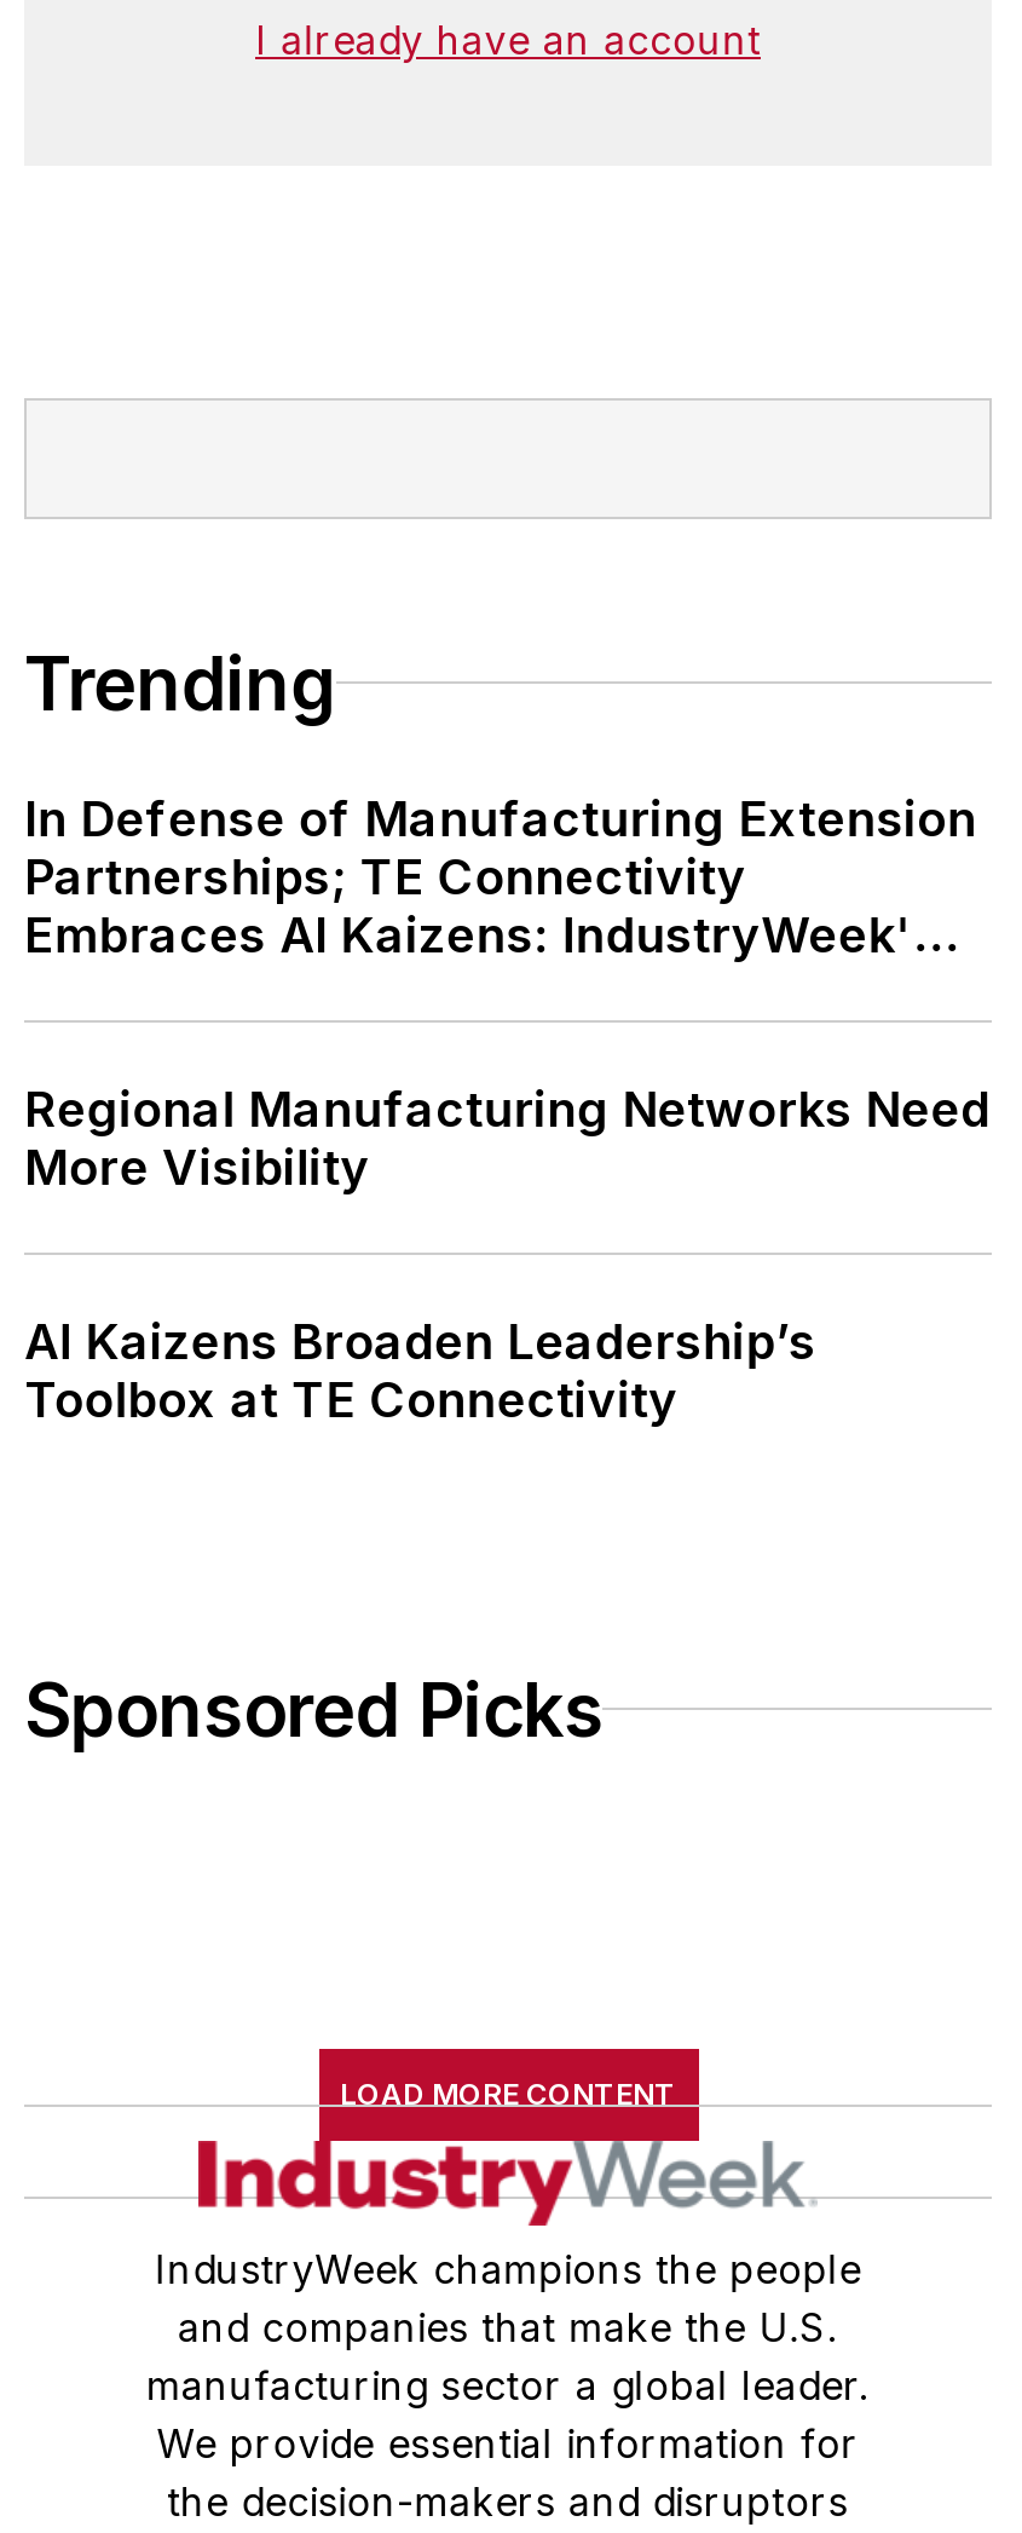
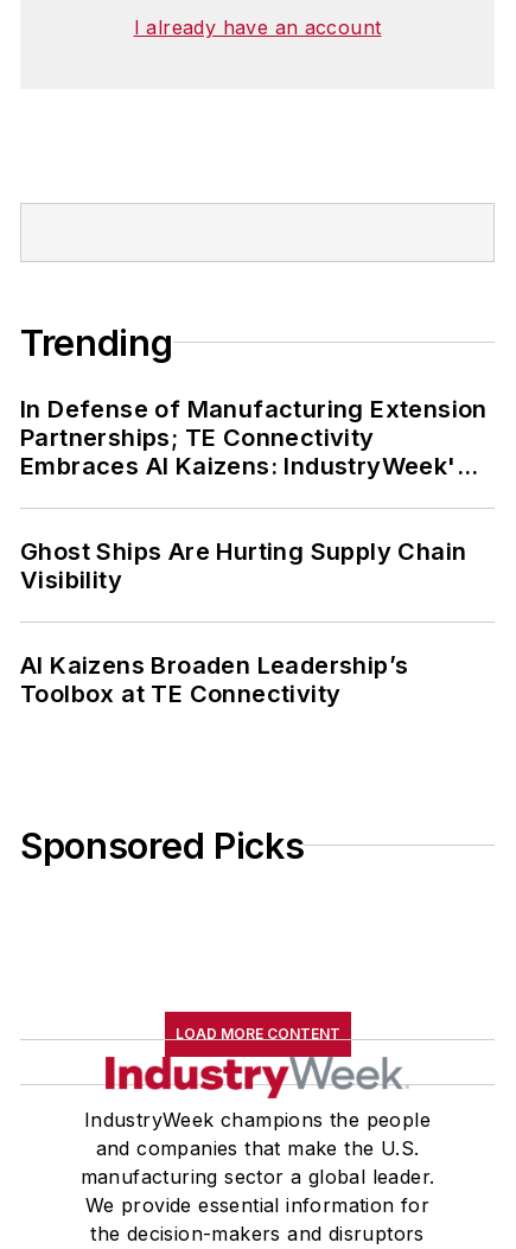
[24,1080,990,1196] Regional Manufacturing Networks Need | More Visibility -> [20,537,467,594] Ghost Ships Are Hurting Supply Chain | Visibility

